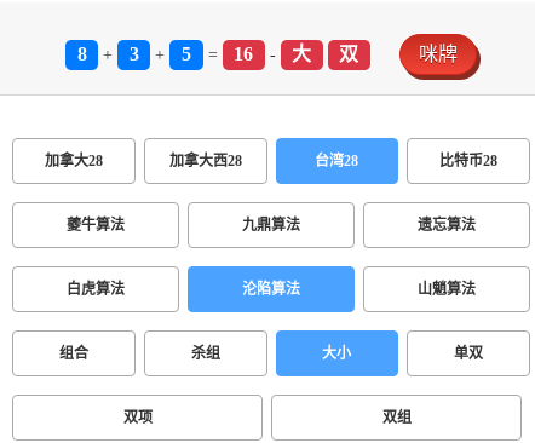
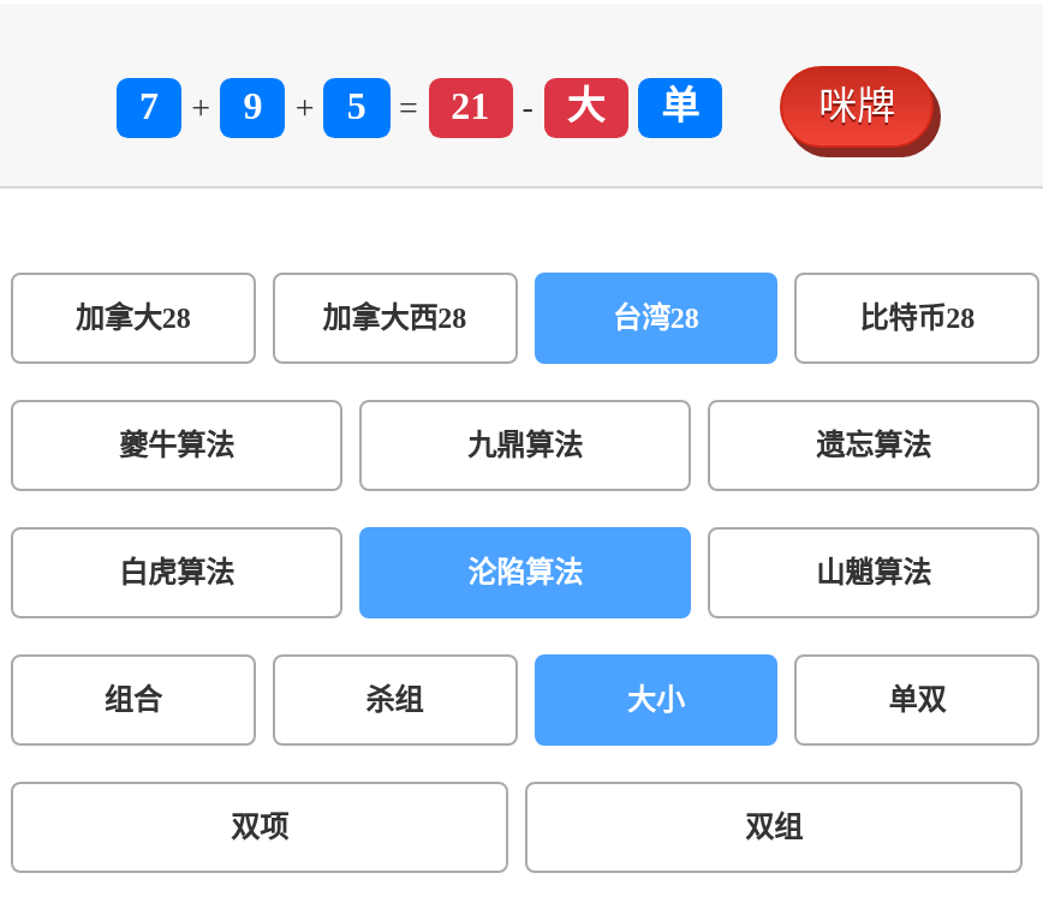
[77,44,87,64] 8 -> [139,85,159,126] 7
[129,44,139,64] 3 -> [243,85,262,126] 9
[234,44,253,64] 16 -> [451,85,489,126] 21
[340,44,359,64] 双 -> [661,85,699,126] 单

